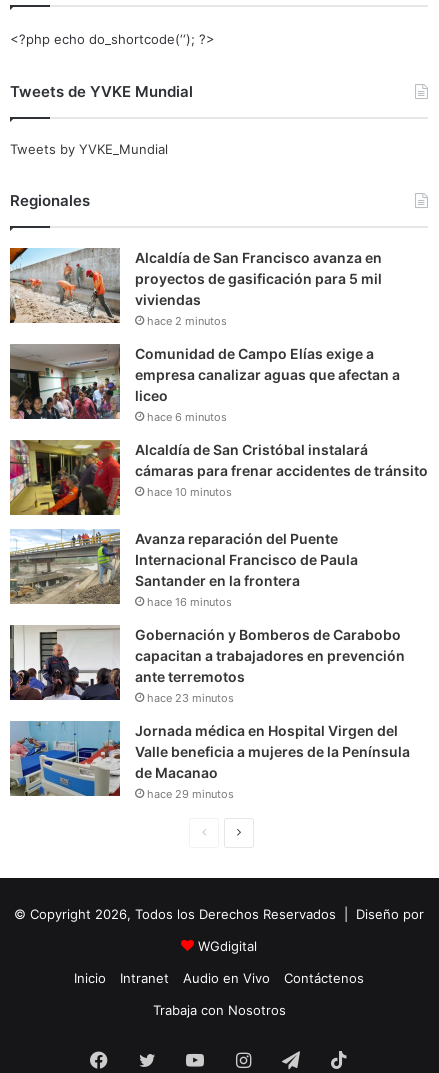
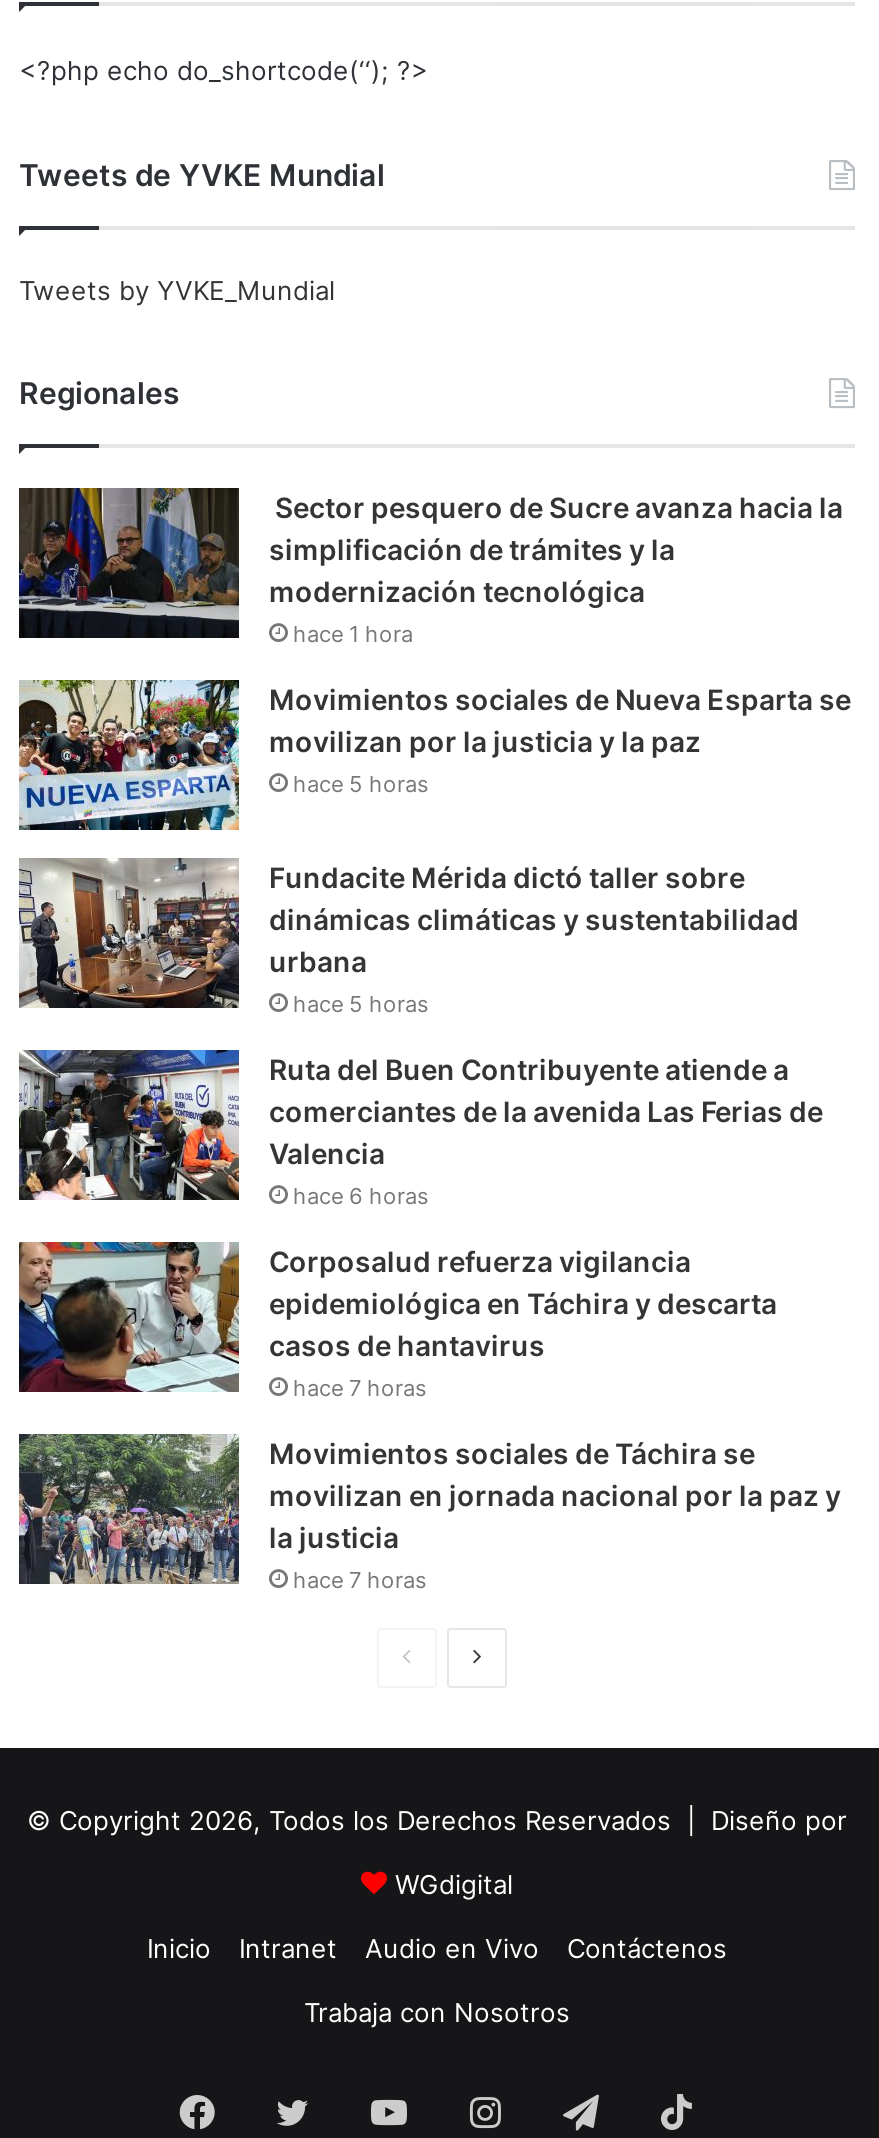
[9,247,382,328] [image] | Alcaldía de San Francisco avanza en | proyectos de gasificación para 5 mil | viviendas | hace 2 minutos -> [17,486,843,647] [image] | Sector pesquero de Sucre avanza hacia la | simplificación de trámites y la | modernización tecnológica | hace 1 hora
[9,343,400,424] [image] | Comunidad de Campo Elías exige a | empresa canalizar aguas que afectan a | liceo | hace 6 minutos -> [17,678,851,832] [image] | Movimientos sociales de Nueva Esparta se | movilizan por la justicia y la paz | hace 5 horas
[9,433,428,516] [image] | Alcaldía de San Cristóbal instalará | cámaras para frenar accidentes de tránsito | hace 10 minutos -> [19,856,799,1022] [image] | Fundacite Mérida dictó taller sobre | dinámicas climáticas y sustentabilidad | urbana | hace 5 horas
[9,529,358,609] [image] | Avanza reparación del Puente | Internacional Francisco de Paula | Santander en la frontera | hace 16 minutos -> [17,1048,823,1209] [image] | Ruta del Buen Contribuyente atiende a | comerciantes de la avenida Las Ferias de | Valencia | hace 6 horas
[9,625,405,705] [image] | Gobernación y Bomberos de Carabobo | capacitan a trabajadores en prevención | ante terremotos | hace 23 minutos -> [17,1240,777,1401] [image] | Corposalud refuerza vigilancia | epidemiológica en Táchira y descarta | casos de hantavirus | hace 7 horas
[10,720,410,801] [image] | Jornada médica en Hospital Virgen del | Valle beneficia a mujeres de la Península | de Macanao | hace 29 minutos -> [17,1432,841,1593] [image] | Movimientos sociales de Táchira se | movilizan en jornada nacional por la paz y | la justicia | hace 7 horas

